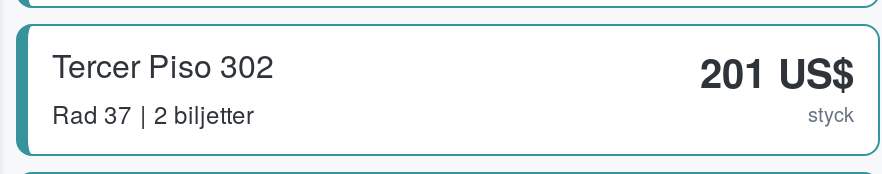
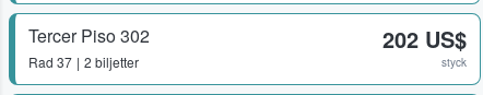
[700,43,854,101] 201 US$ -> [382,23,467,55] 202 US$

